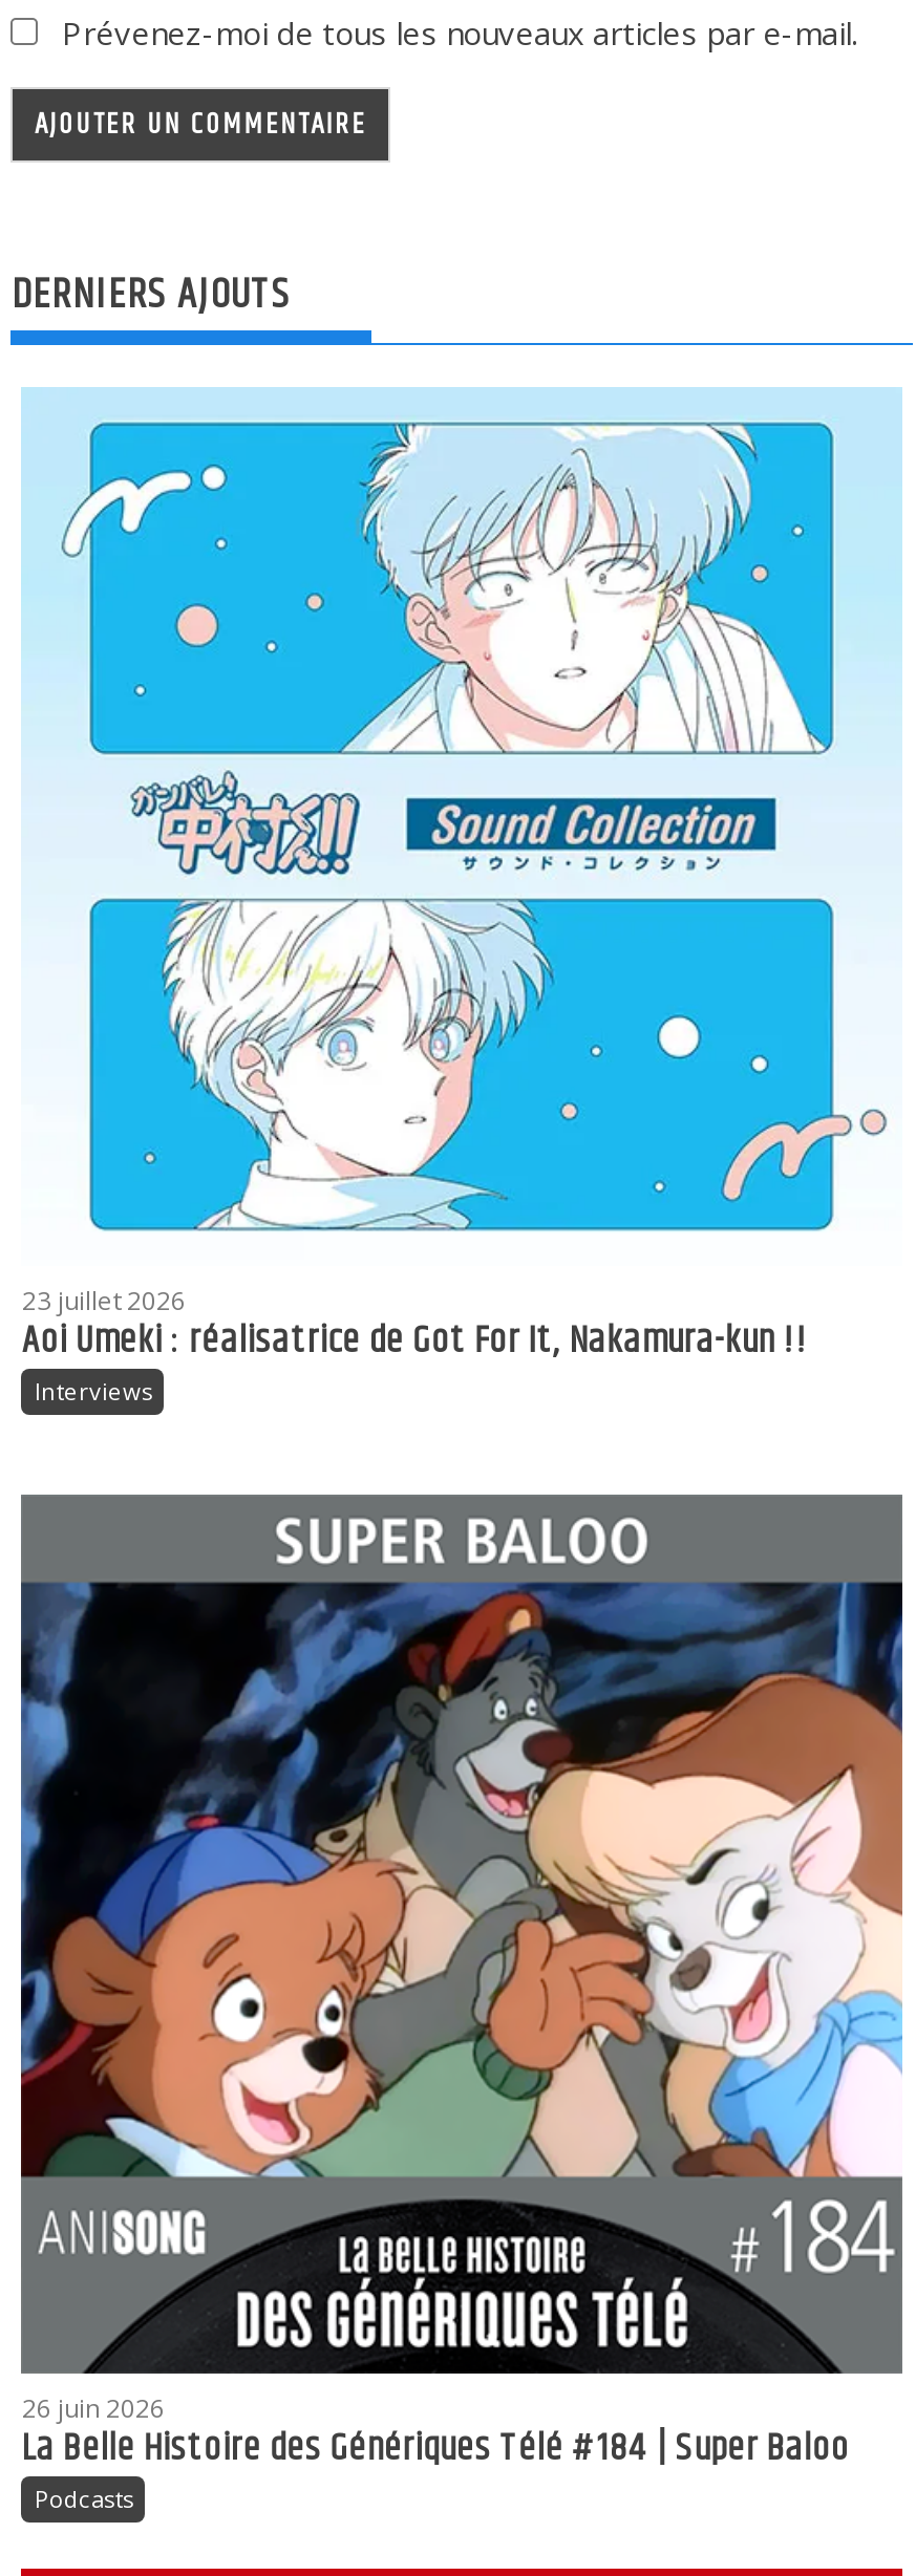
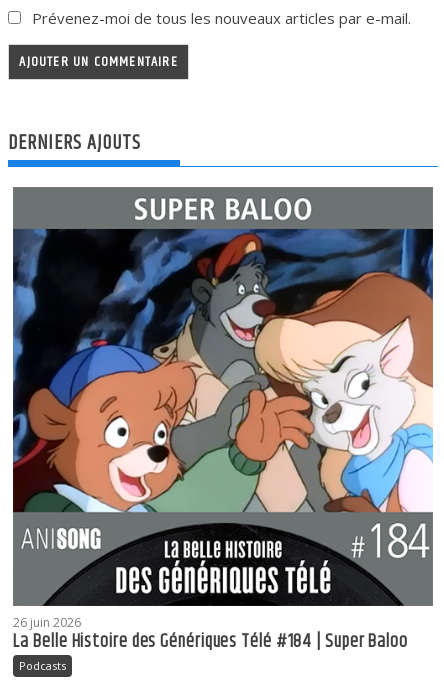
[21,387,902,1407] [image] | 23 juillet 2026 | Aoi Umeki : réalisatrice de Got For It, Nakamura-kun !! | Interviews -> none

